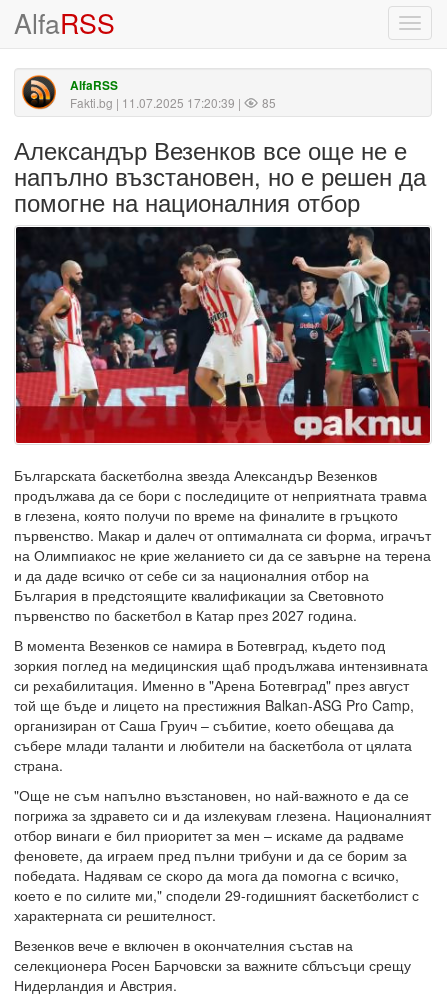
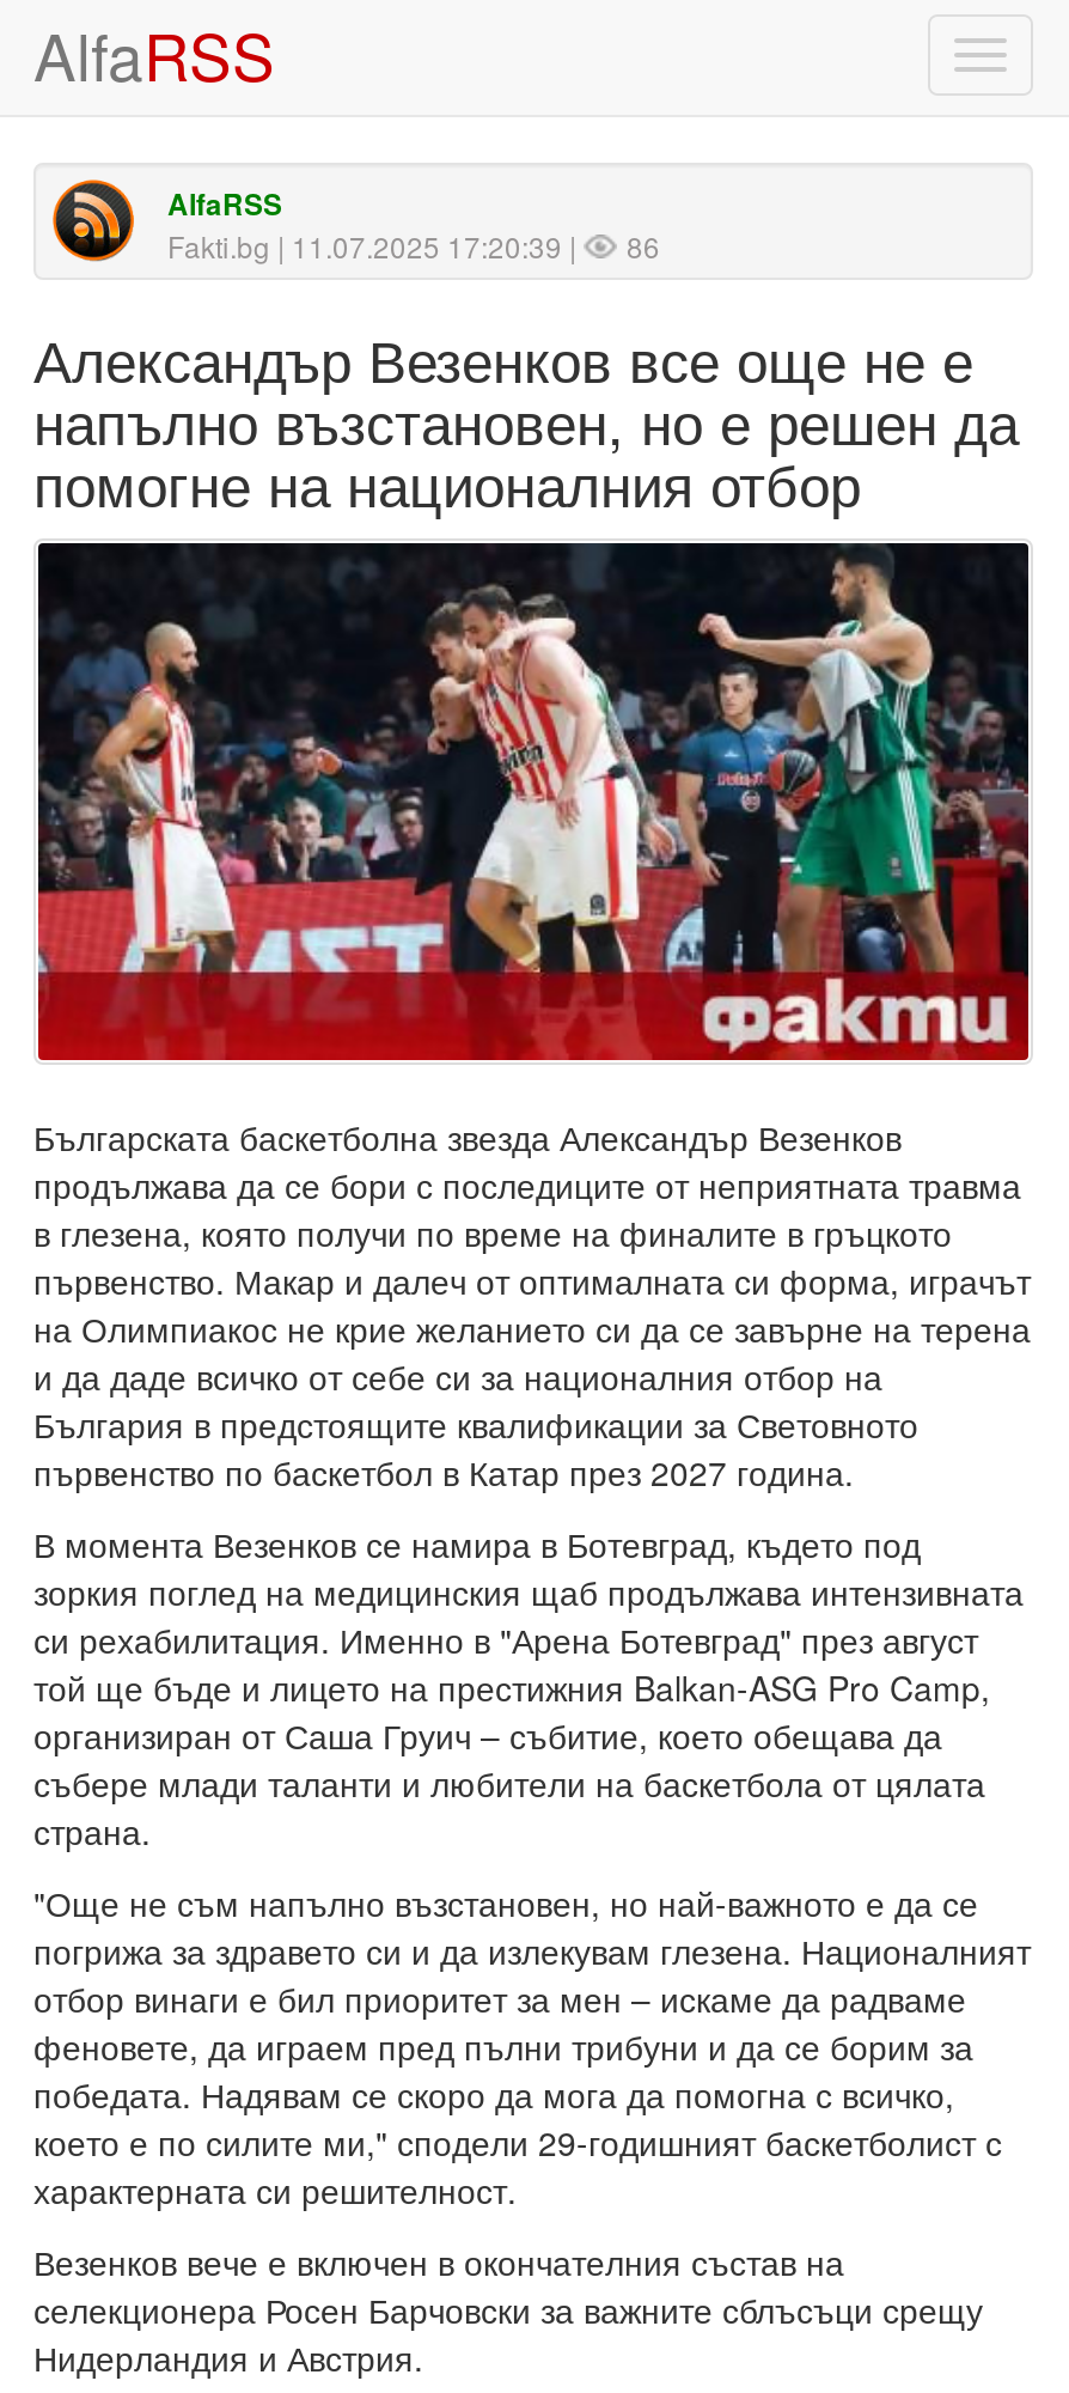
[262,94,276,111] 85 -> [627,225,660,266] 86

